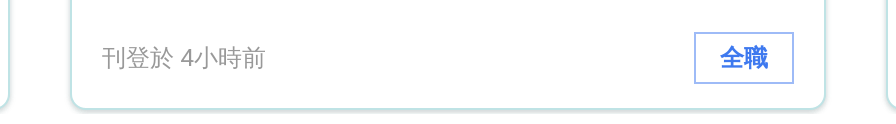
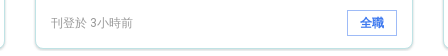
[102,43,266,71] 刊登於 4小時前 -> [51,15,133,29] 刊登於 3小時前

